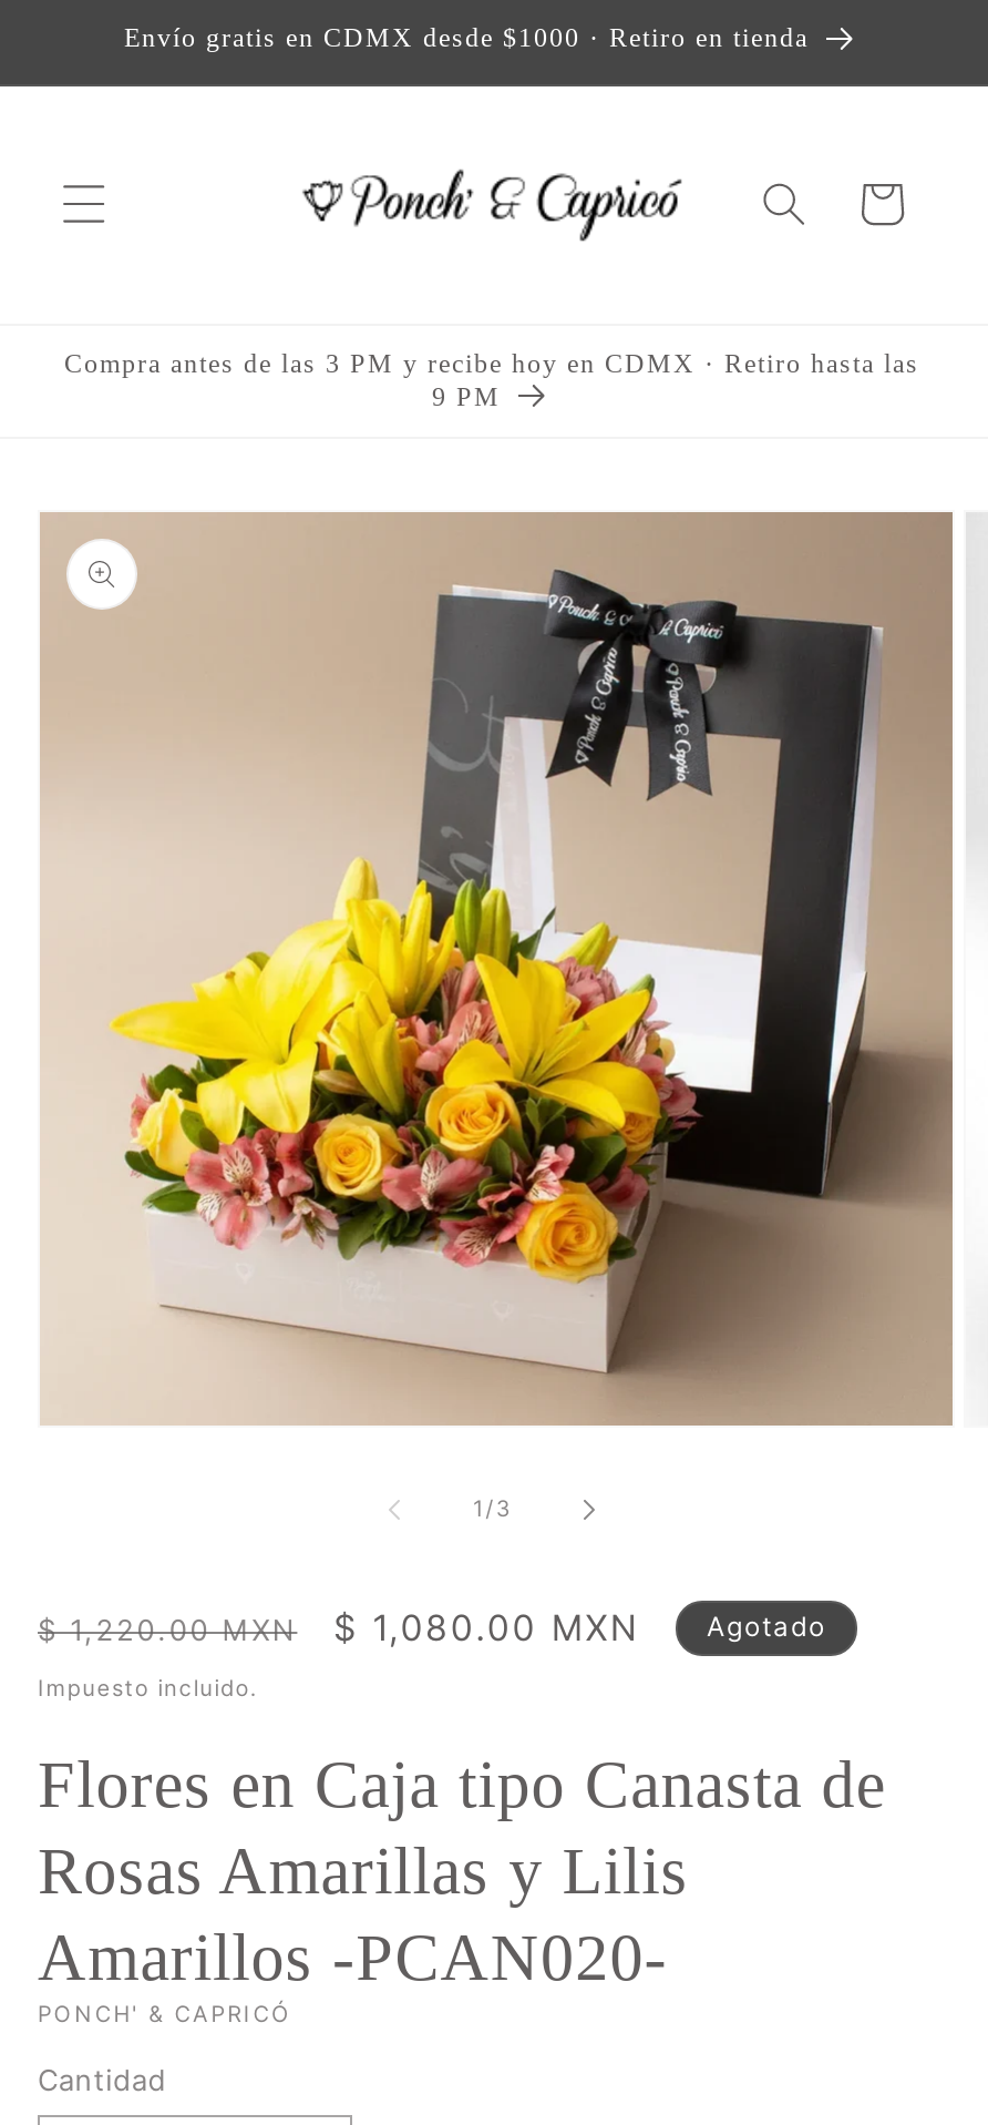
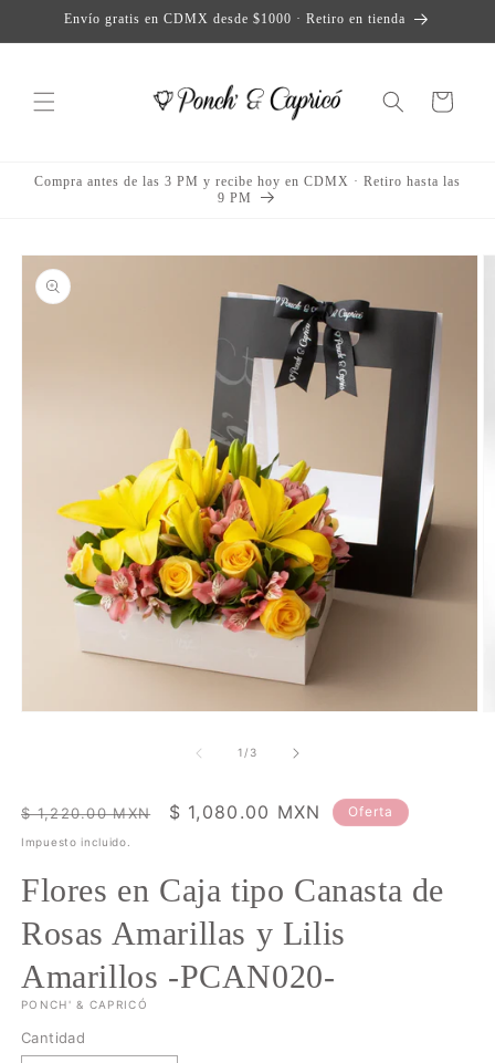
[707,1609,826,1642] Agotado -> [348,803,393,819] Oferta

